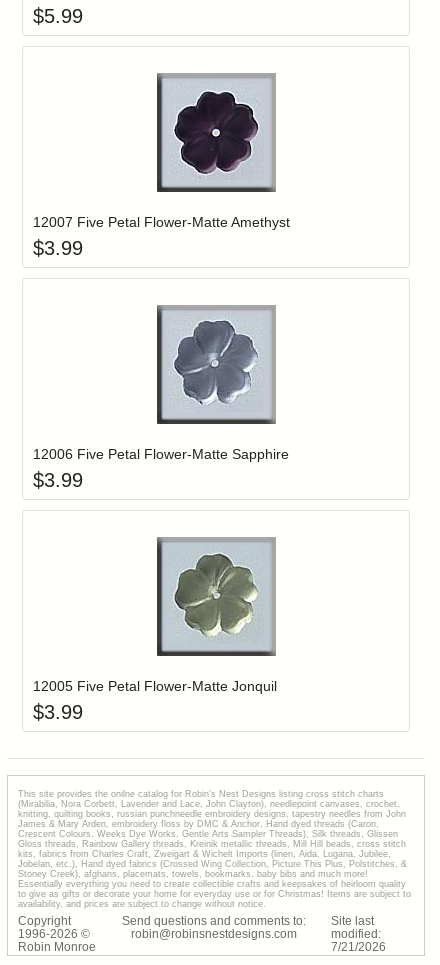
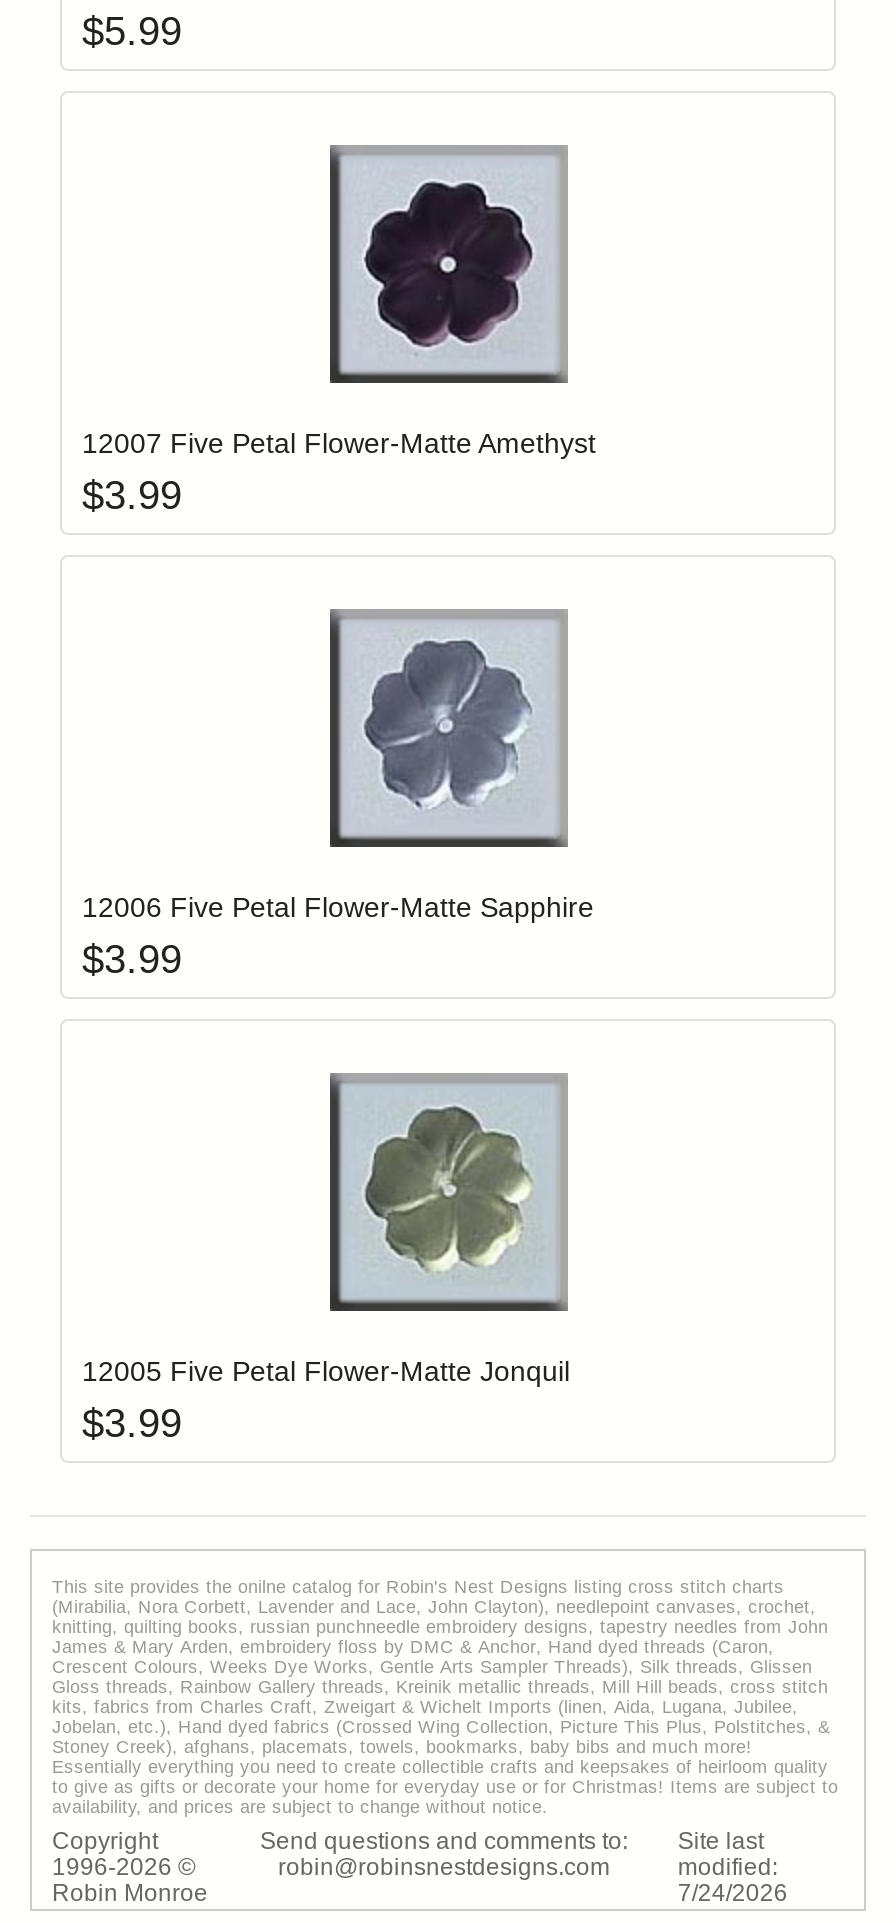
[331,940,386,954] 7/21/2026 -> [678,1879,788,1907] 7/24/2026

